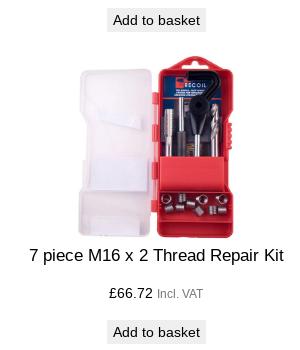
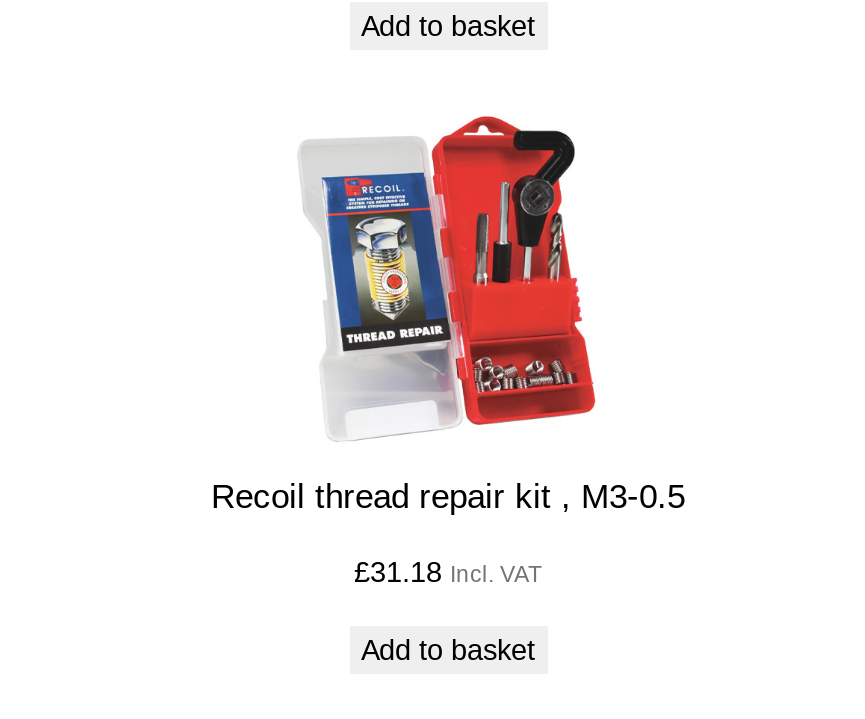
[28,55,283,265] [image] | 7 piece M16 x 2 Thread Repair Kit -> [211,98,685,515] [image] | Recoil thread repair kit , M3-0.5
[109,285,203,301] £66.72 Incl. VAT -> [354,557,542,589] £31.18 Incl. VAT

